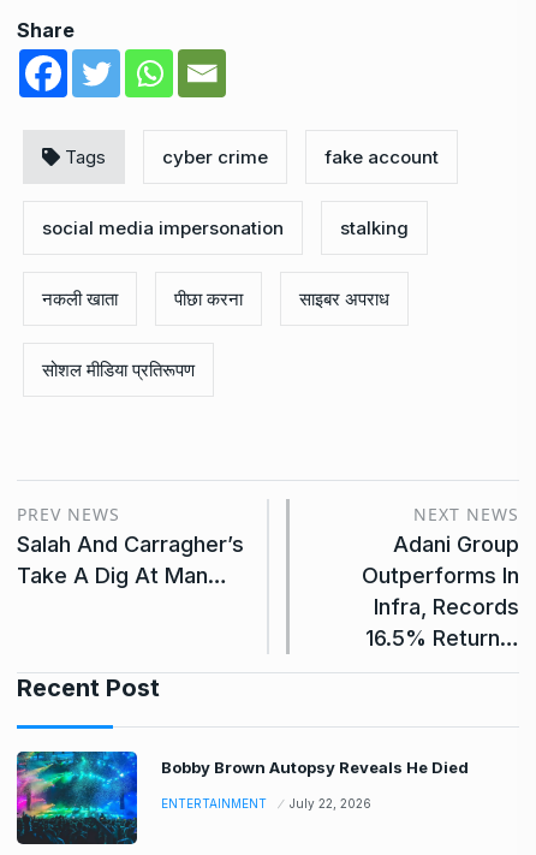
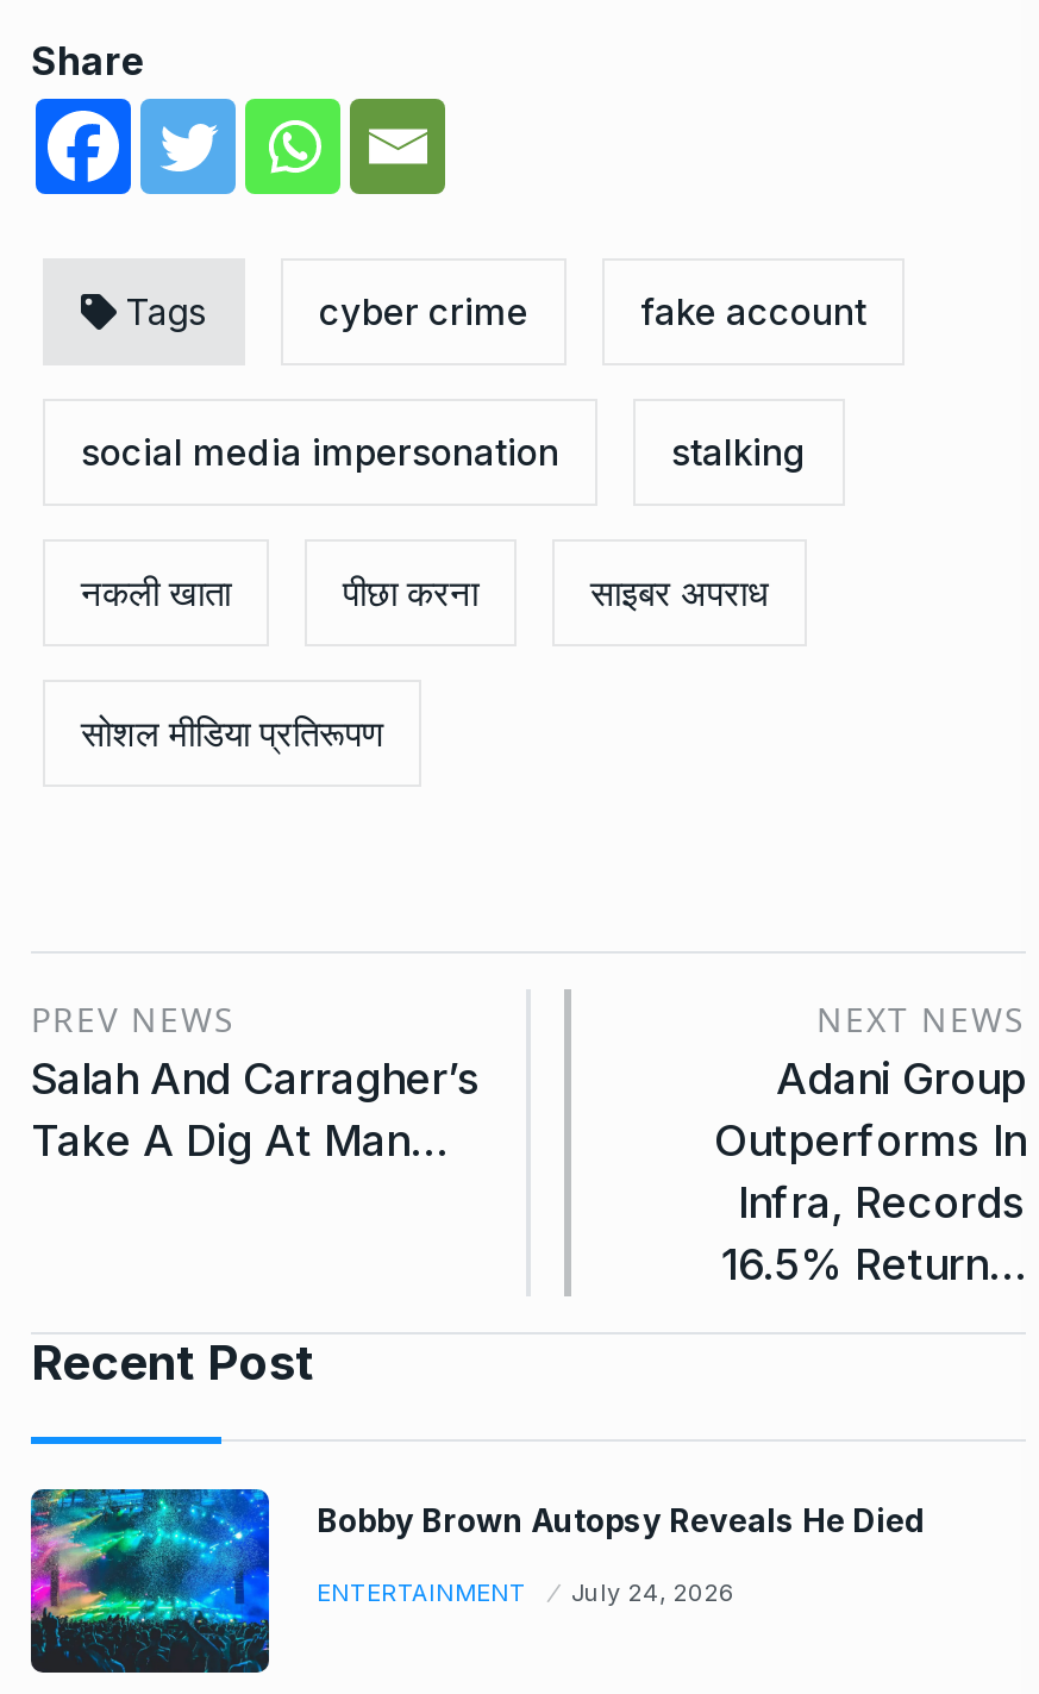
[161,796,371,810] ENTERTAINMENT July 22, 2026 -> [317,1577,736,1605] ENTERTAINMENT July 24, 2026

